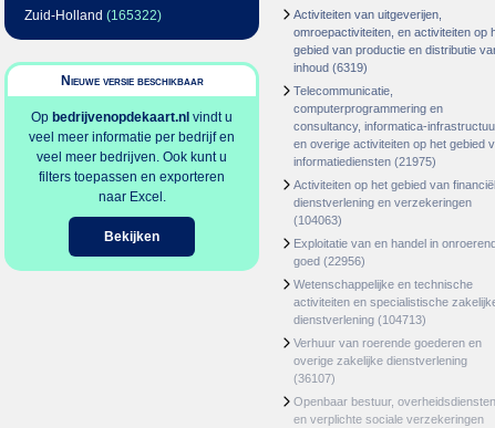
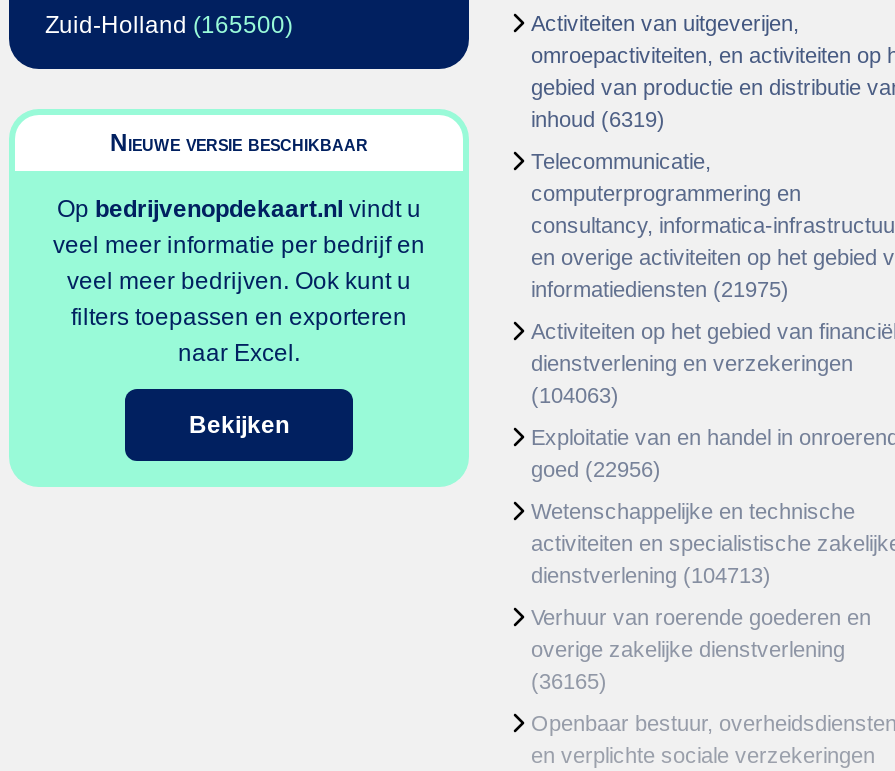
[24,8,162,23] Zuid-Holland (165322) -> [45,11,293,39] Zuid-Holland (165500)
[293,372,336,385] (36107) -> [531,669,607,693] (36165)

